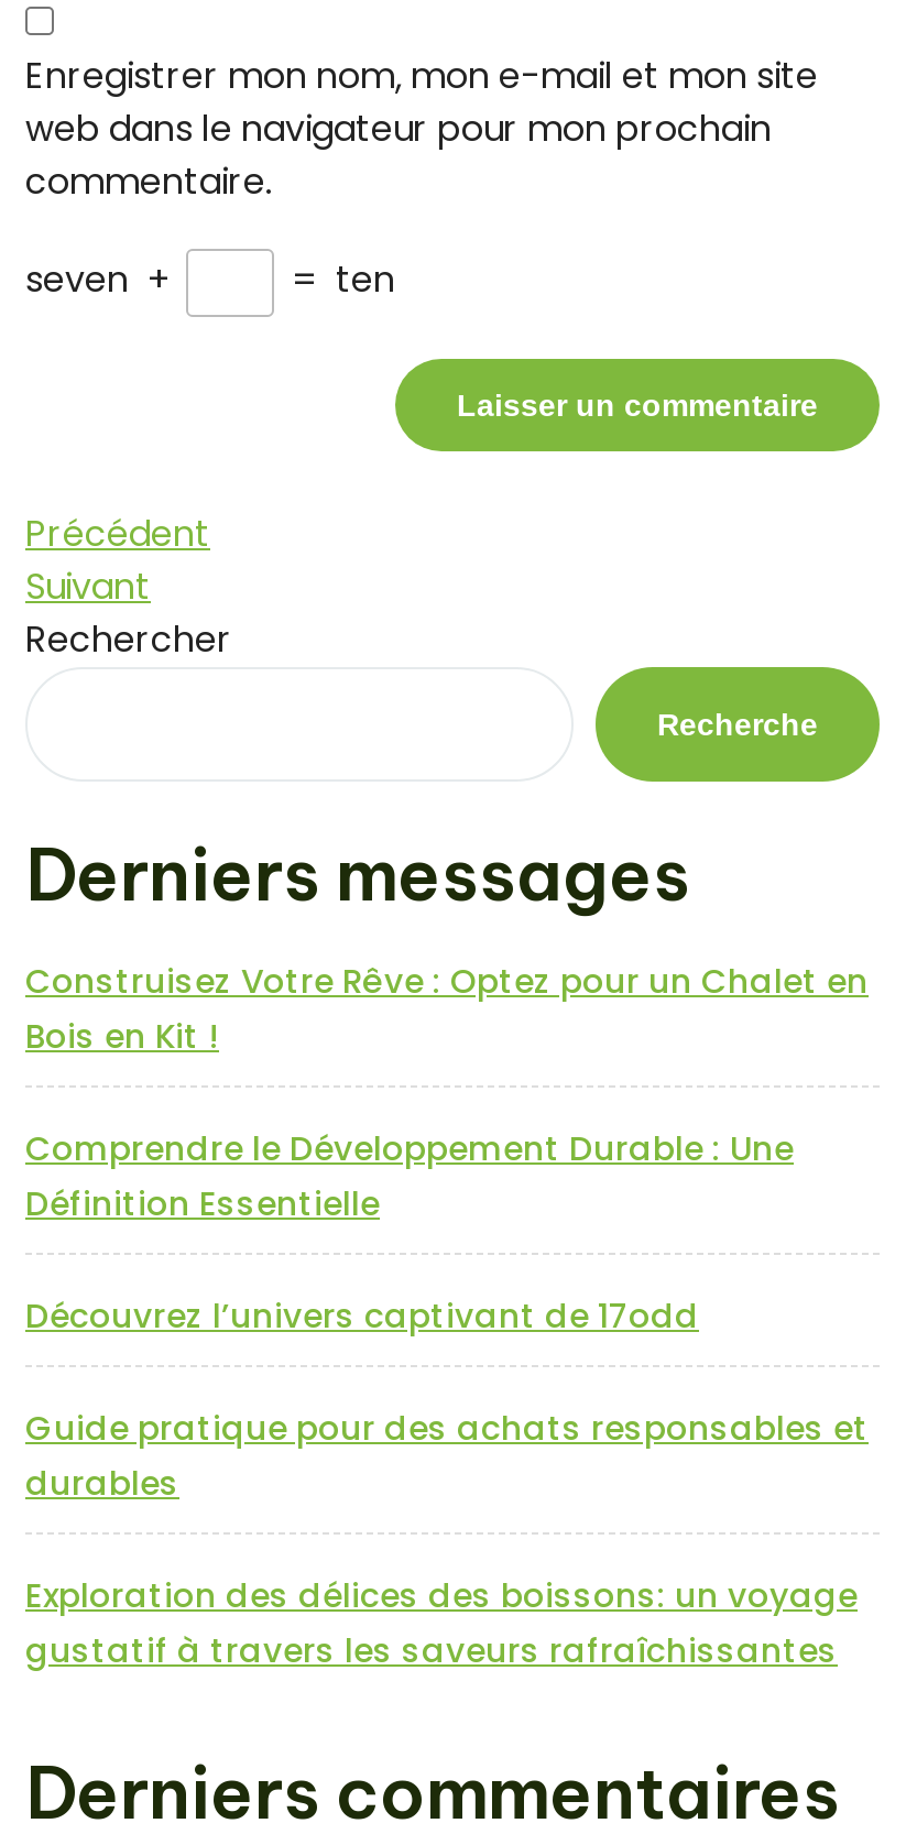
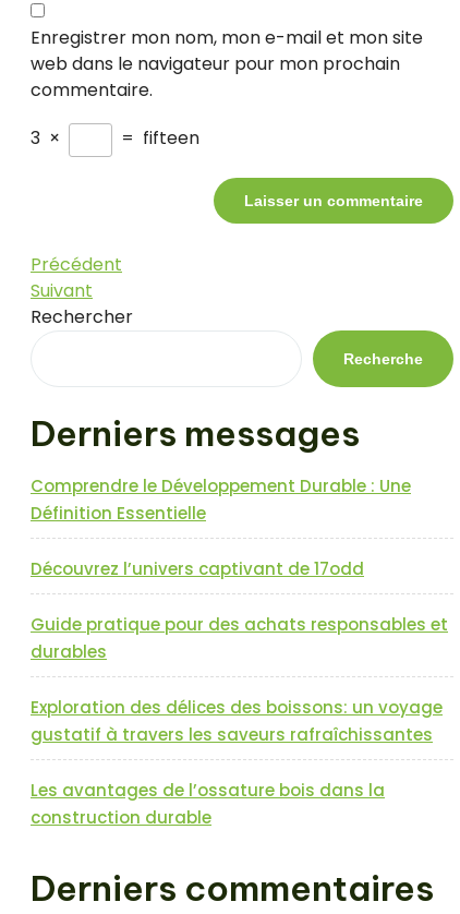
[25,253,395,304] seven + | = ten -> [31,125,199,150] 3 × | = fifteen
[25,957,869,1058] Construisez Votre Rêve : Optez pour un Chalet en | Bois en Kit ! -> none
moved [25,1124,869,1672] -> [31,474,448,745]: Comprendre le Développement Durable : Une | Définition Essentielle | Découvrez l’univers captivant de 17odd | Guide pratique pour des achats responsables et | durables | Exploration des délices des boissons: un voyage | gustatif à travers les saveurs rafraîchissantes
none -> [31,778,385,828] Les avantages de l’ossature bois dans la | construction durable

